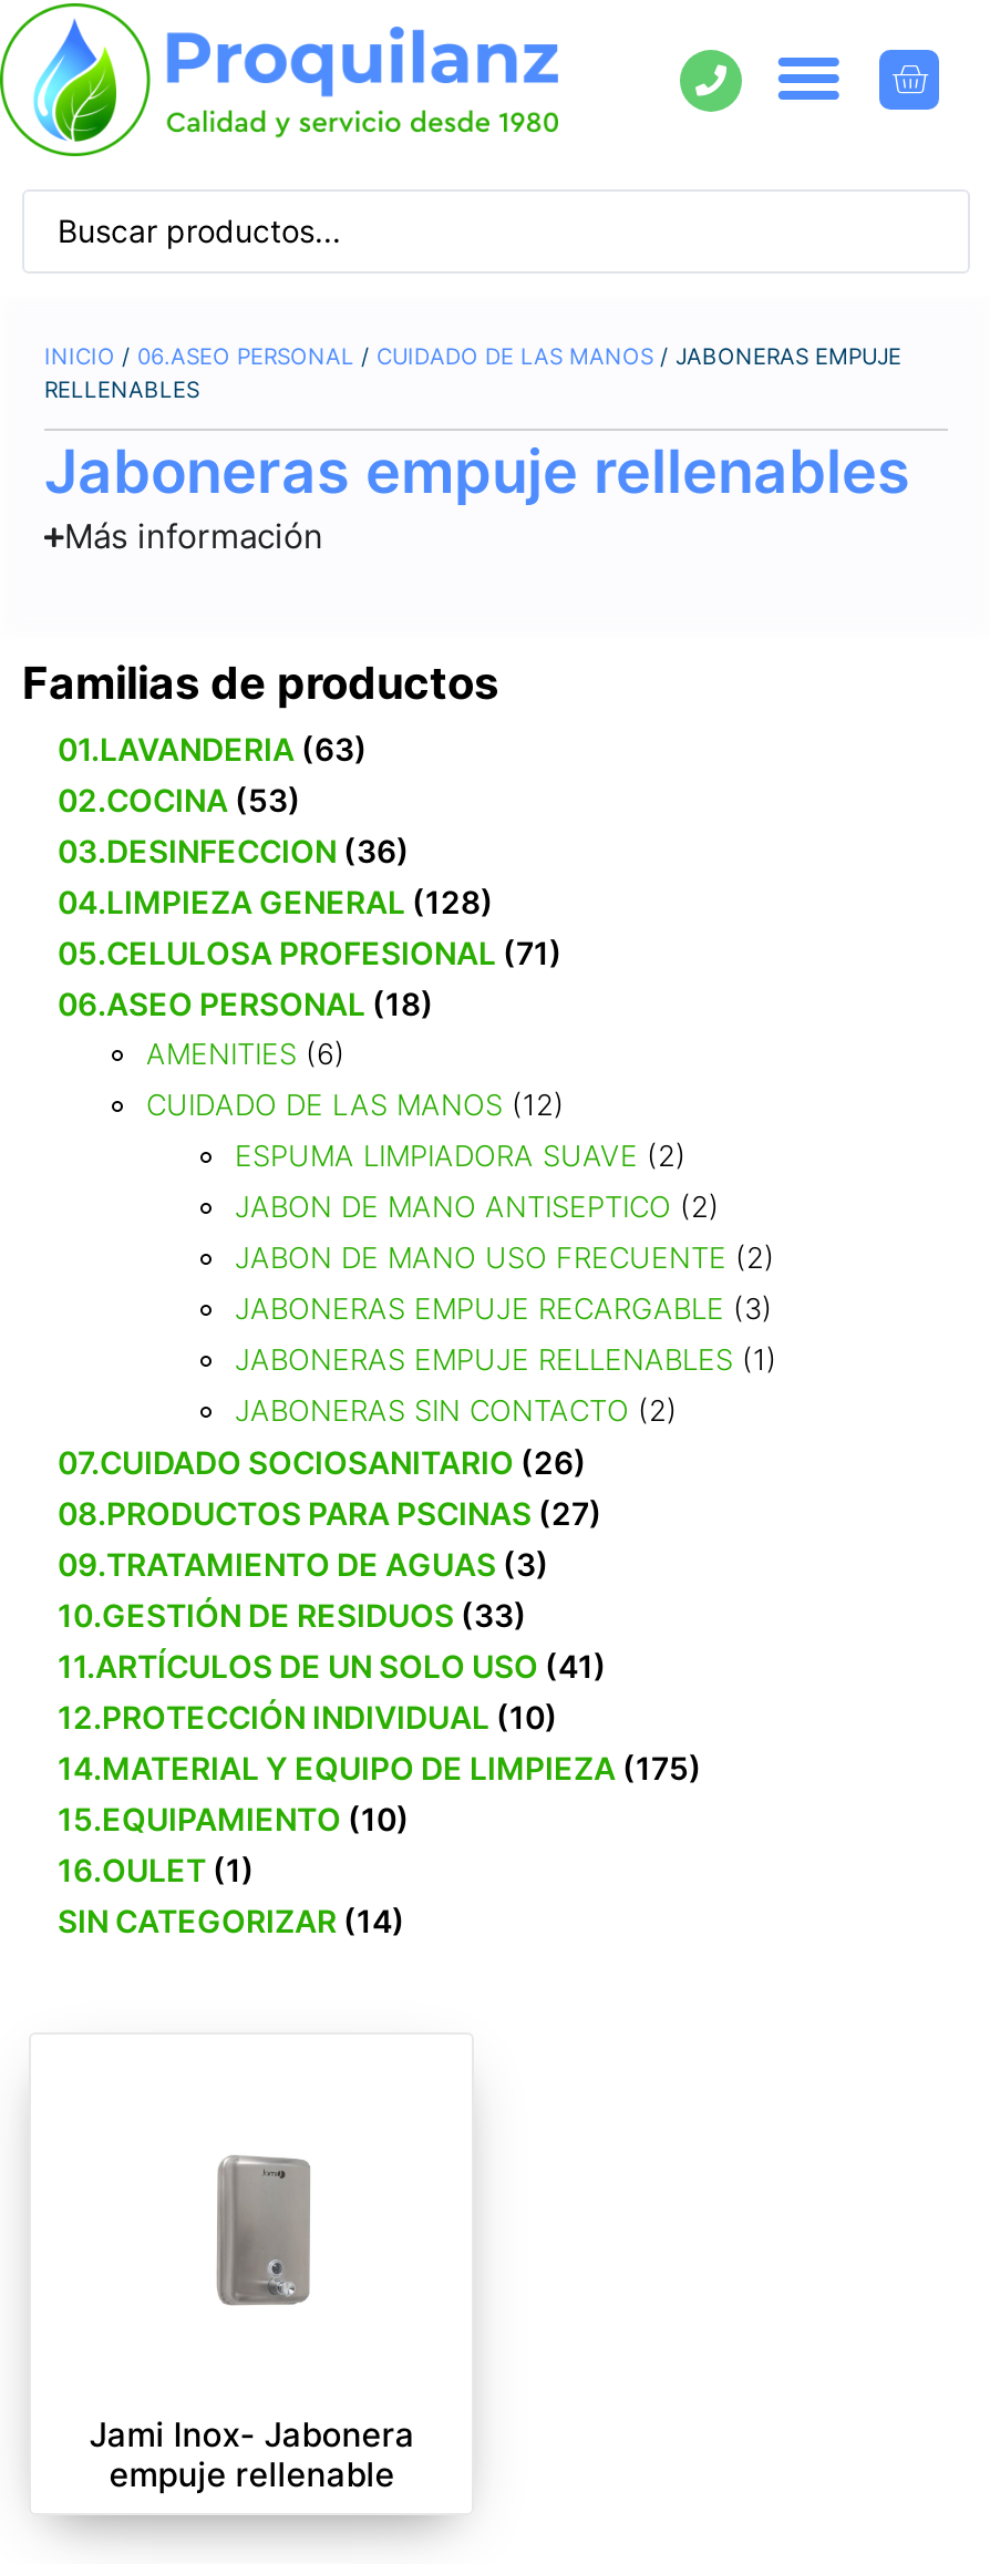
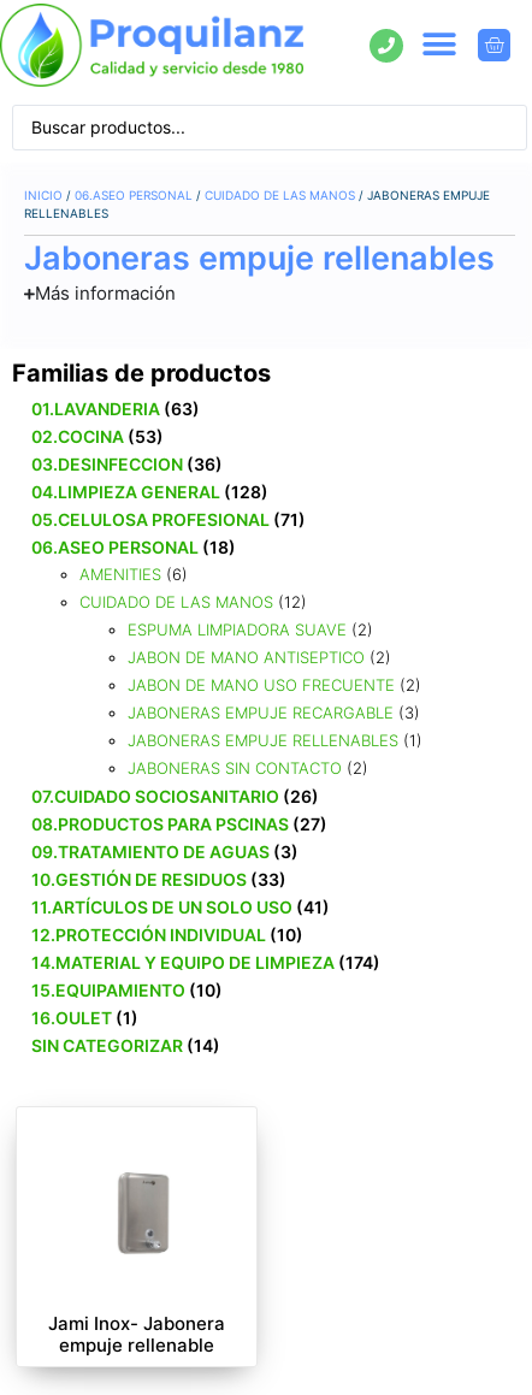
[58,1748,702,1786] 14.MATERIAL Y EQUIPO DE LIMPIEZA (175) -> [31,952,380,972] 14.MATERIAL Y EQUIPO DE LIMPIEZA (174)

